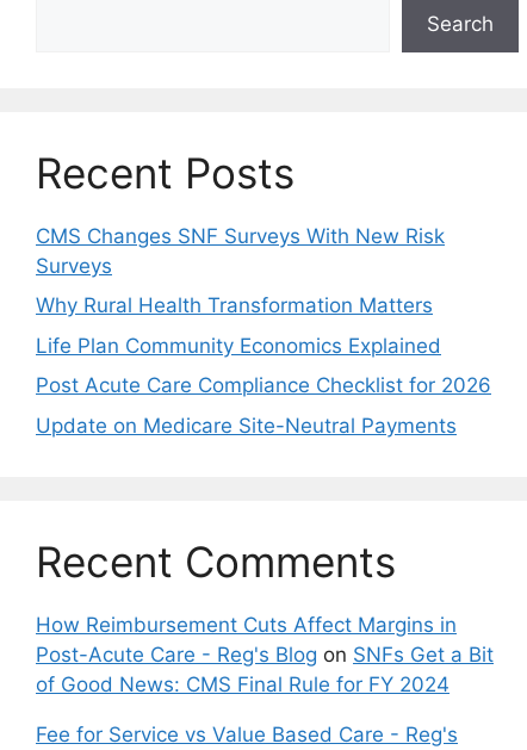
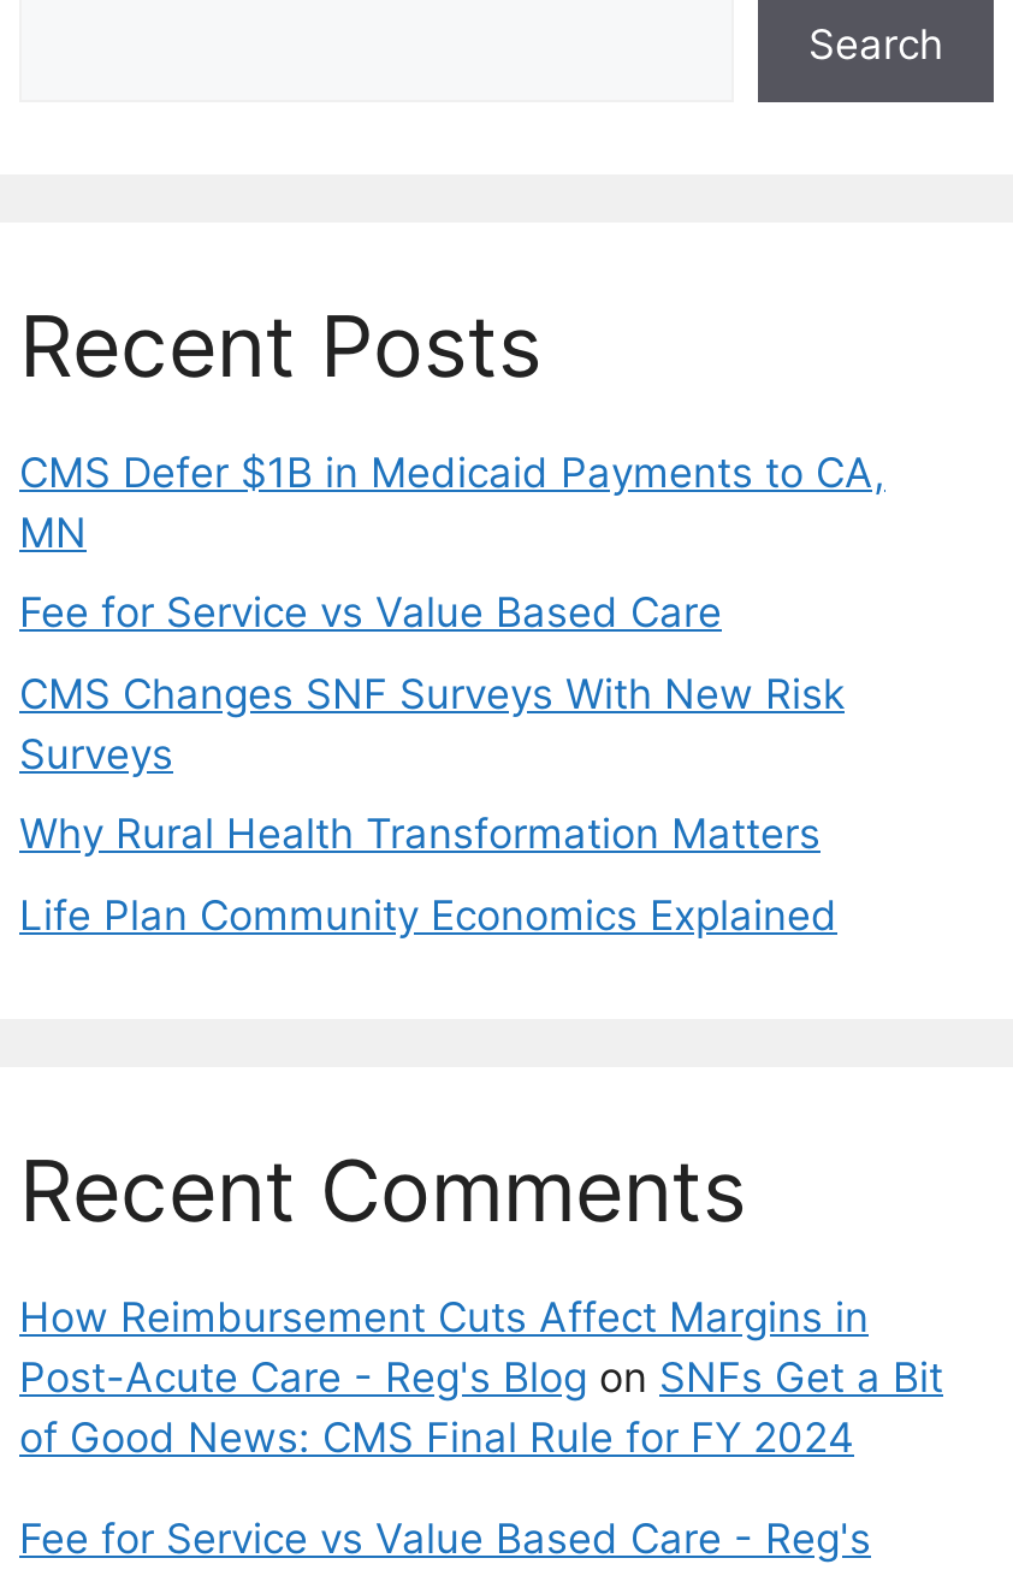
none -> [19,448,885,636] CMS Defer $1B in Medicaid Payments to CA, | MN | Fee for Service vs Value Based Care
moved [36,224,445,357] -> [19,669,845,938]: CMS Changes SNF Surveys With New Risk | Surveys | Why Rural Health Transformation Matters | Life Plan Community Economics Explained
[36,373,491,437] Post Acute Care Compliance Checklist for 2026 | Update on Medicare Site-Neutral Payments -> none

